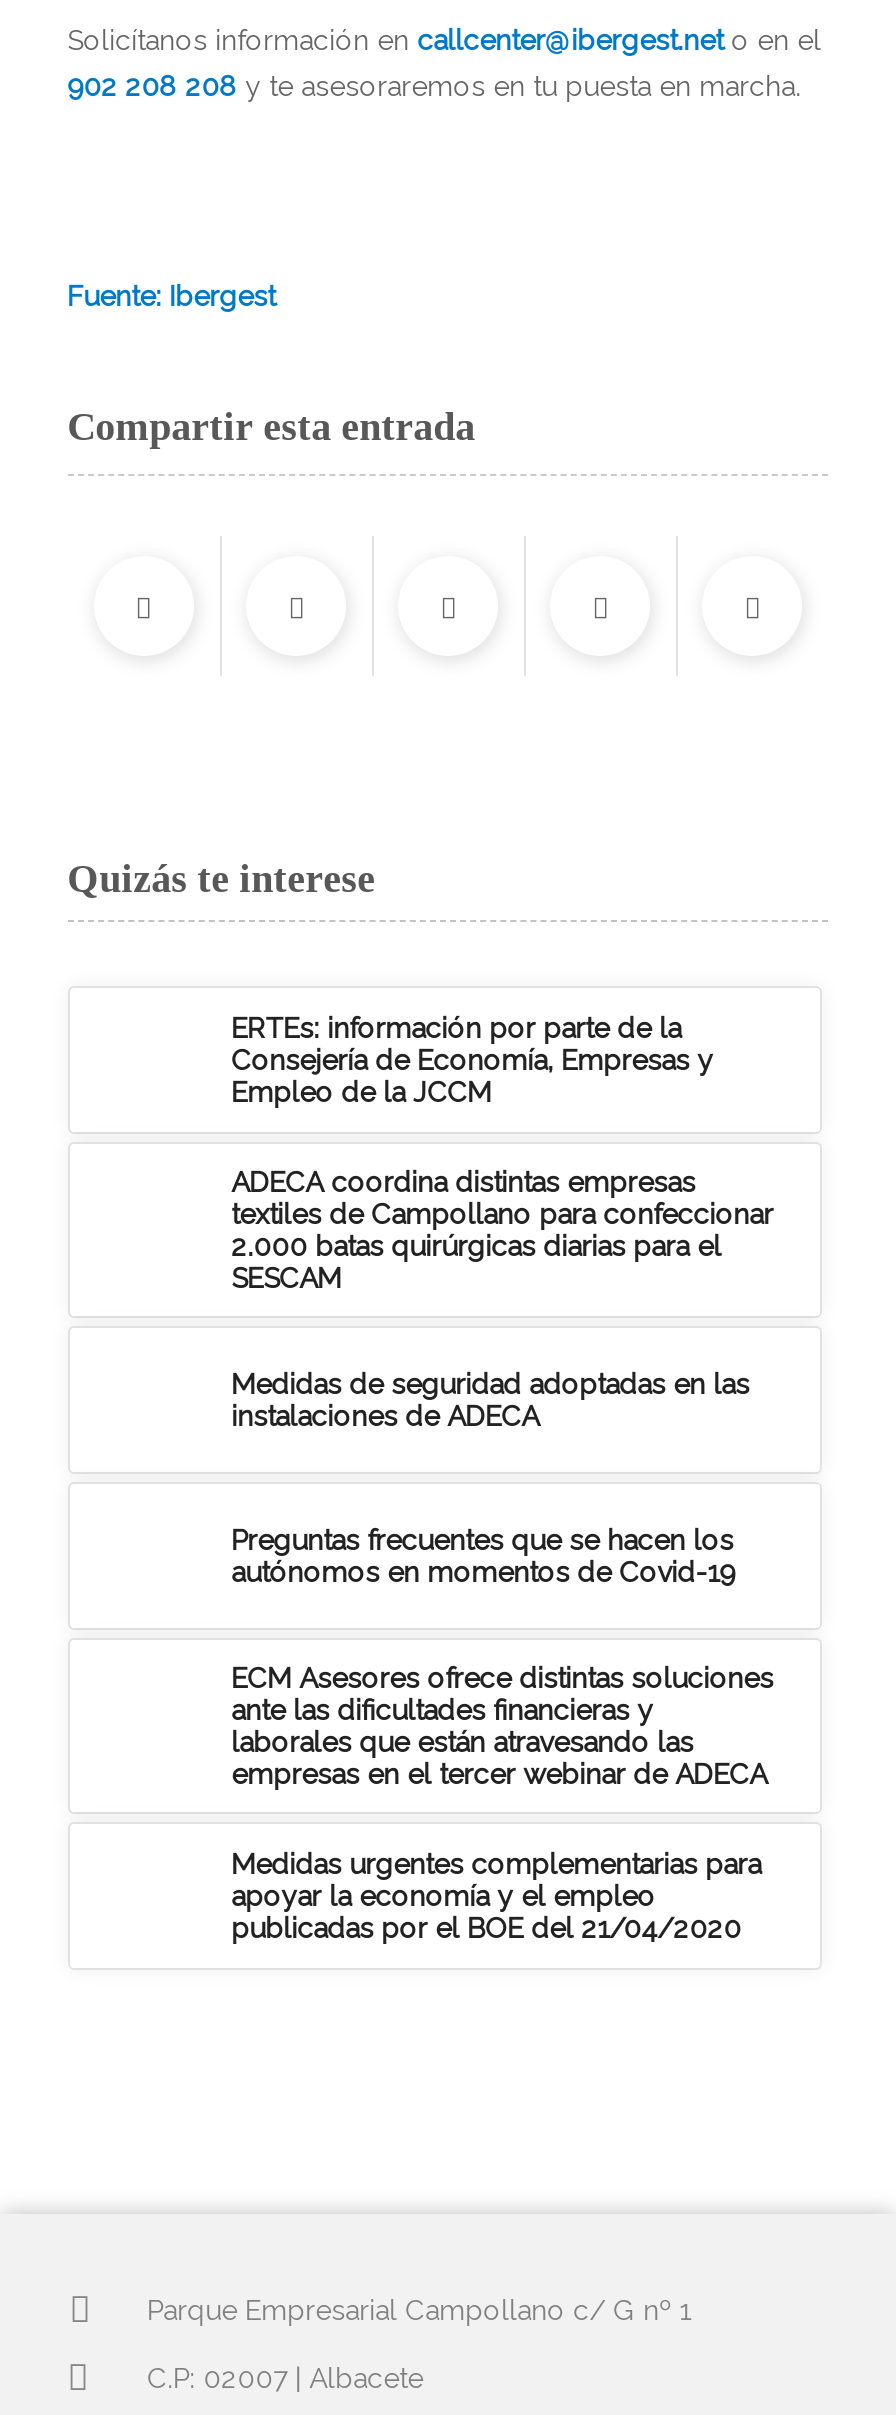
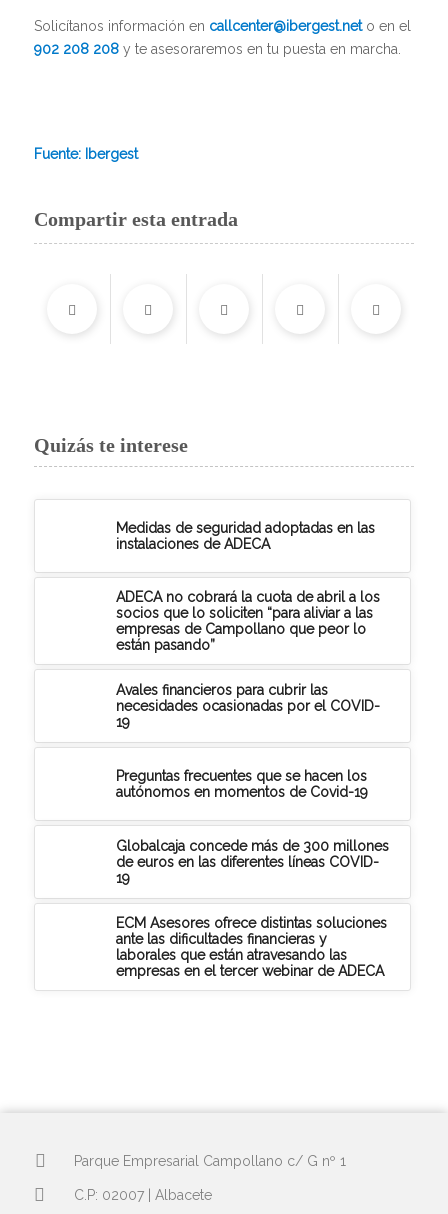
[231,1011,773,1293] ERTEs: información por parte de la | Consejería de Economía, Empresas y | Empleo de la JCCM | ADECA coordina distintas empresas | textiles de Campollano para confeccionar | 2.000 batas quirúrgicas diarias para el | SESCAM -> none
moved [231,1367,749,1431] -> [116,520,375,552]: Medidas de seguridad adoptadas en las | instalaciones de ADECA
none -> [116,589,380,730] ADECA no cobrará la cuota de abril a los | socios que lo soliciten “para aliviar a las | empresas de Campollano que peor lo | están pasando” | Avales financieros para cubrir las | necesidades ocasionadas por el COVID- | 19
none -> [116,838,389,886] Globalcaja concede más de 300 millones | de euros en las diferentes líneas COVID- | 19
moved [231,1661,773,1789] -> [116,915,387,979]: ECM Asesores ofrece distintas soluciones | ante las dificultades financieras y | laborales que están atravesando las | empresas en el tercer webinar de ADECA
[231,1847,761,1943] Medidas urgentes complementarias para | apoyar la economía y el empleo | publicadas por el BOE del 21/04/2020 -> none

